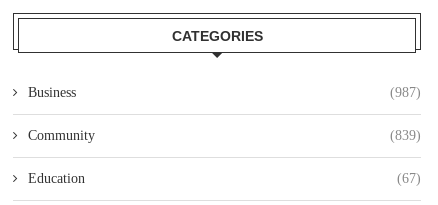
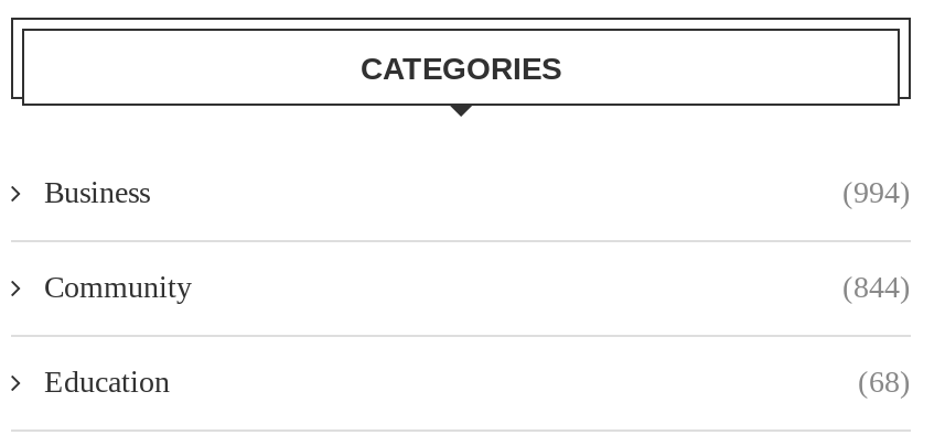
[390,85,421,100] (987) -> [842,176,911,209] (994)
[390,128,421,143] (839) -> [842,271,911,304] (844)
[397,171,421,186] (67) -> [858,366,911,399] (68)

